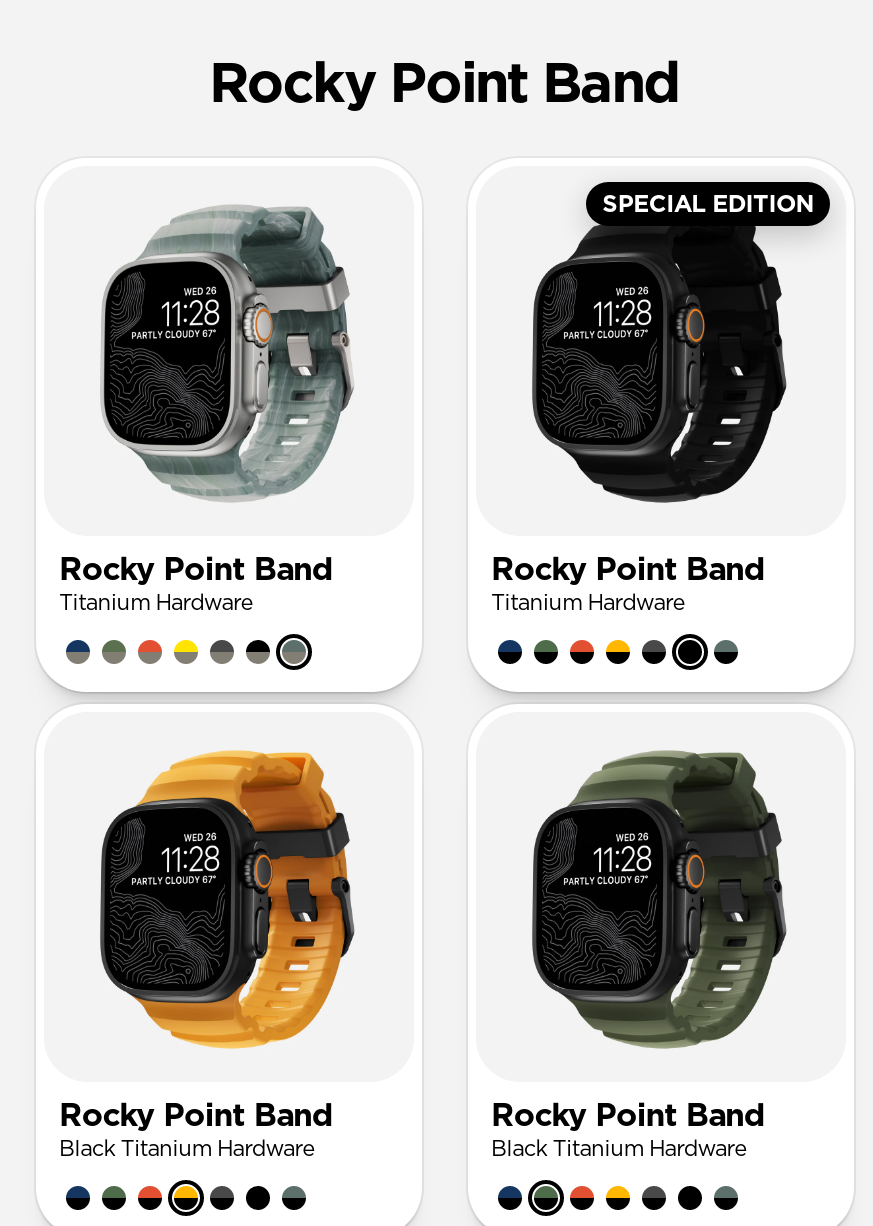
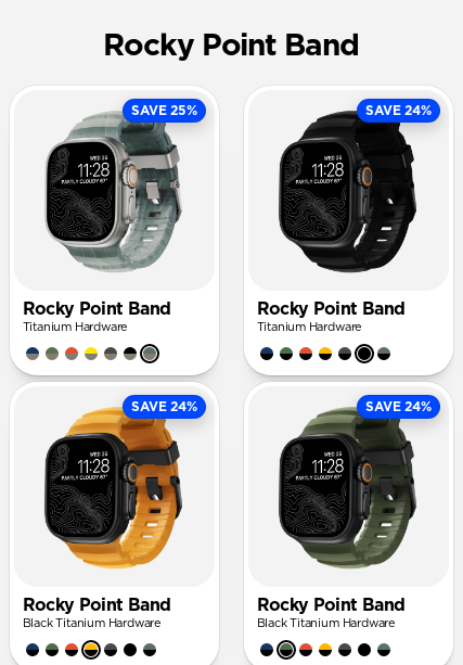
none -> [132,104,197,117] SAVE 25%
[602,191,813,215] SPECIAL EDITION -> [366,104,431,117] SAVE 24%
none -> [132,400,197,413] SAVE 24%
none -> [366,400,431,413] SAVE 24%

